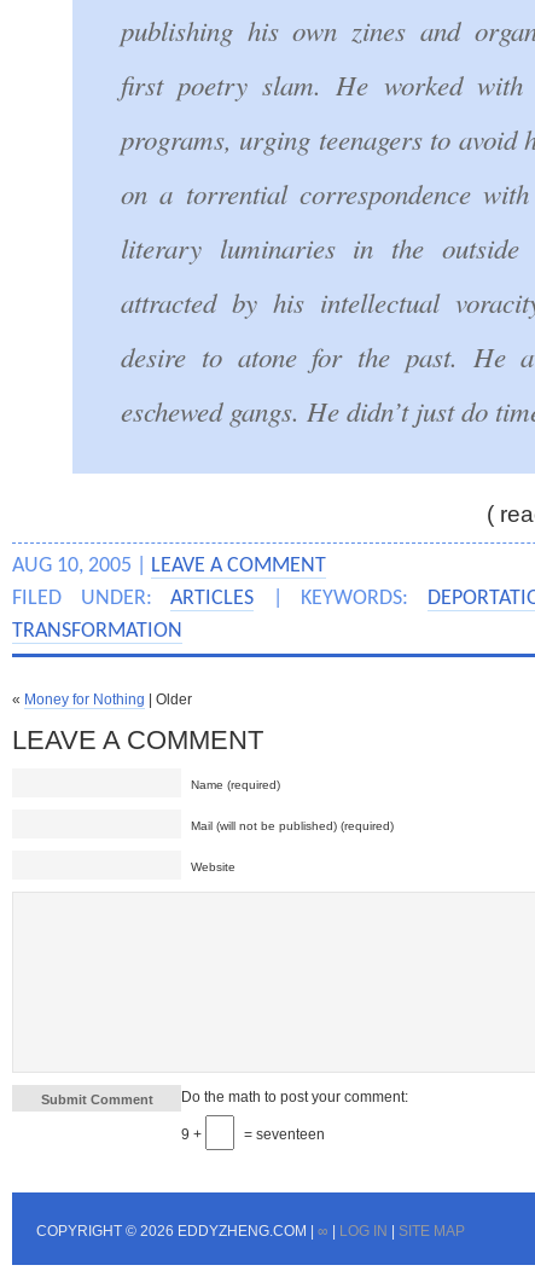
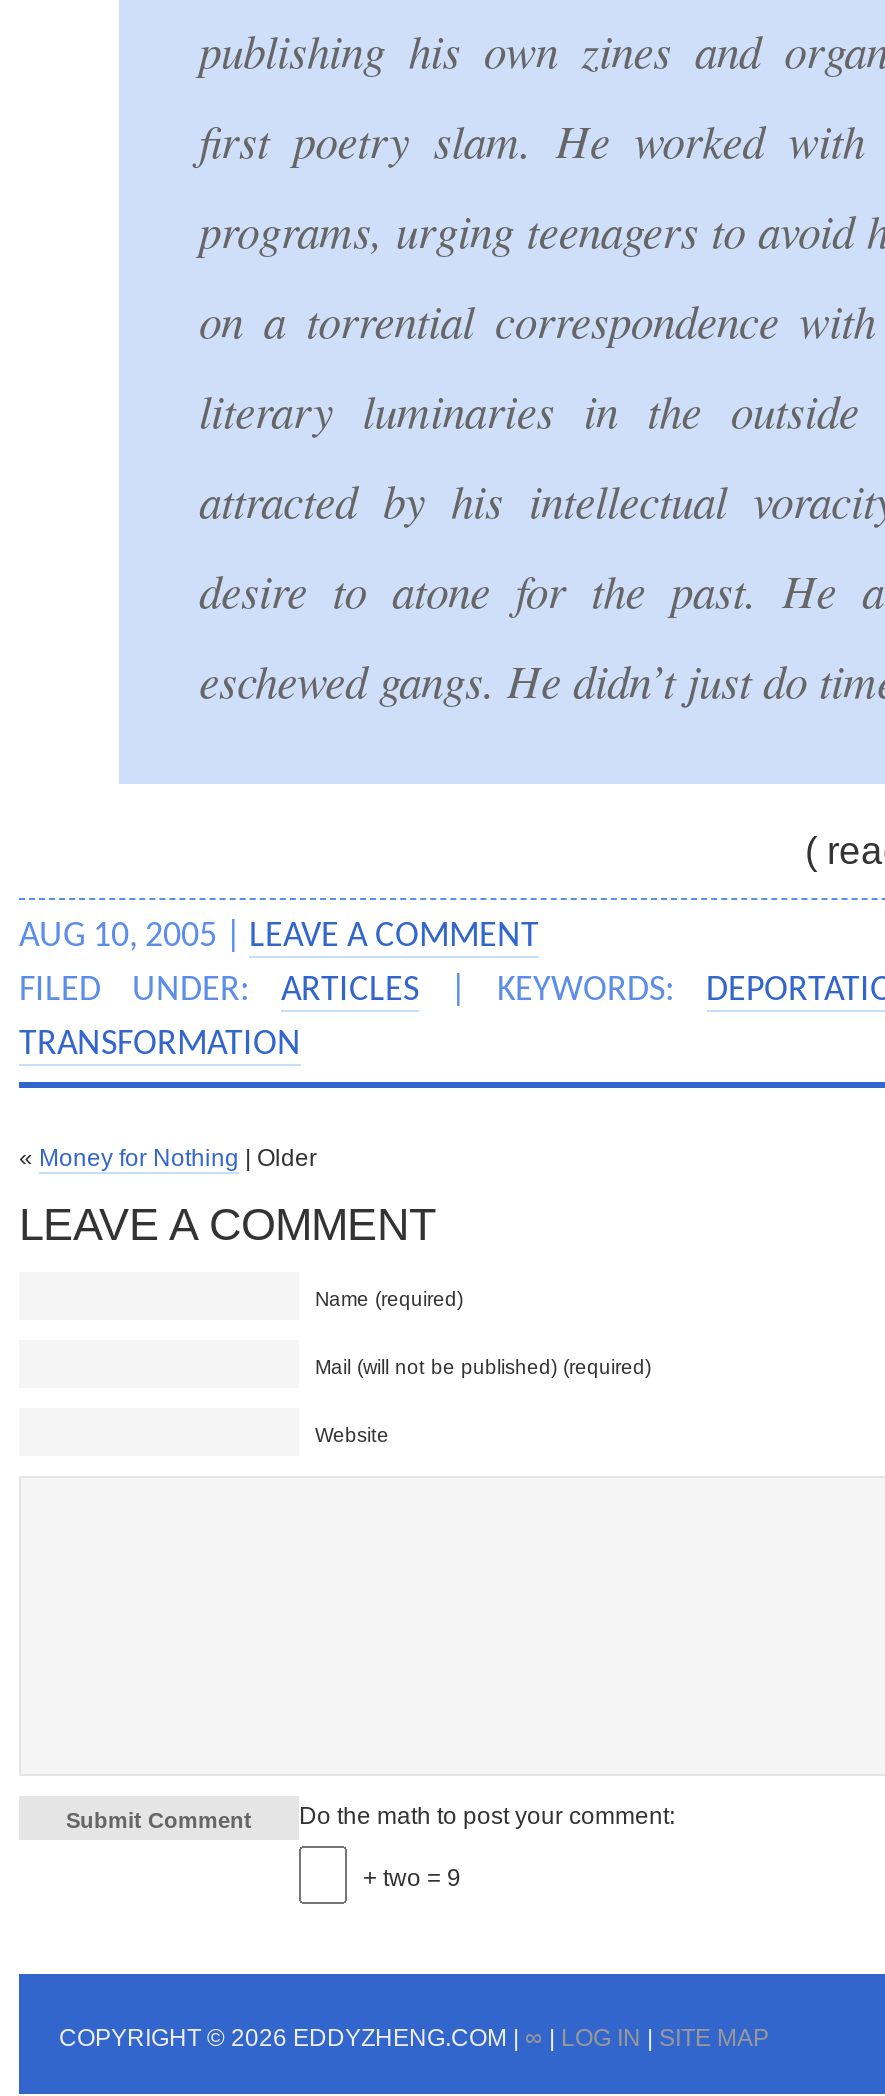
[181,1126,325,1143] 9 + | = seventeen -> [357,1864,461,1892] + two = 9

